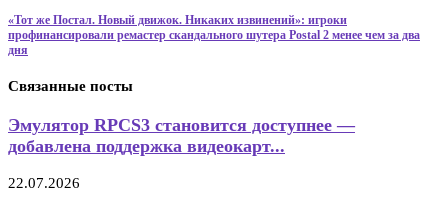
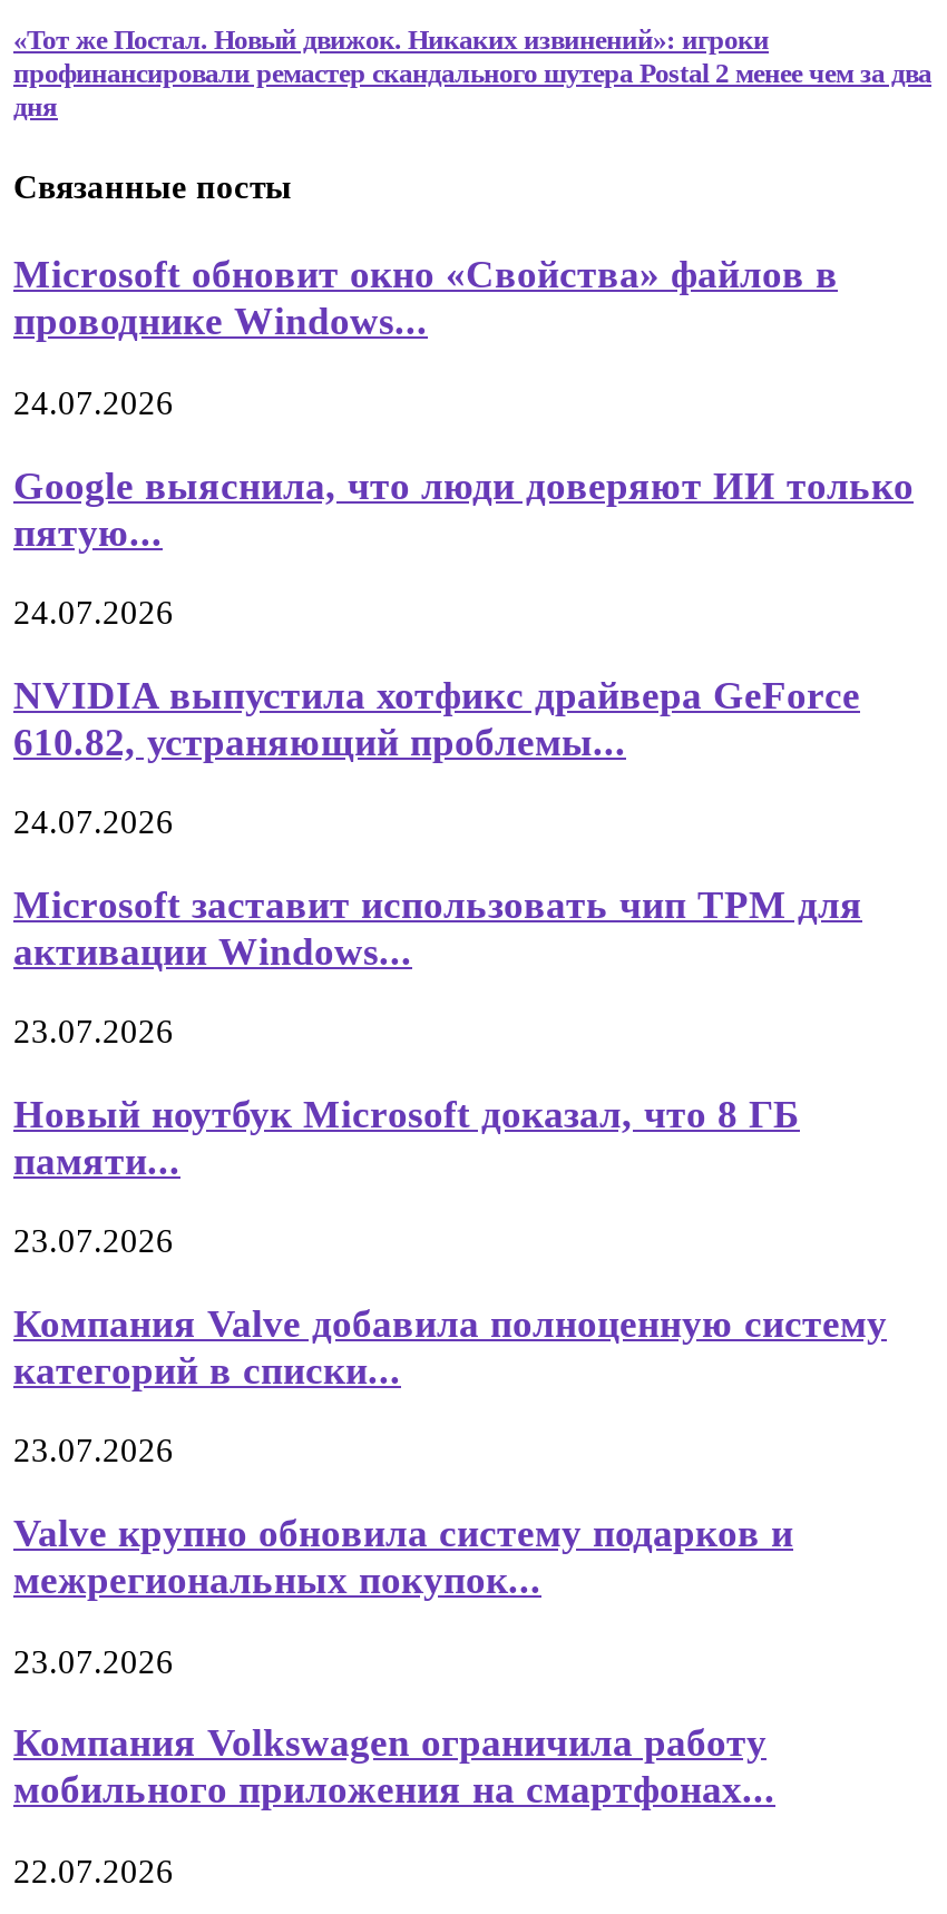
[8,115,355,156] Эмулятор RPCS3 становится доступнее — | добавлена поддержка видеокарт... -> [13,253,914,1812] Microsoft обновит окно «Свойства» файлов в | проводнике Windows... | 24.07.2026 | Google выяснила, что люди доверяют ИИ только | пятую... | 24.07.2026 | NVIDIA выпустила хотфикс драйвера GeForce | 610.82, устраняющий проблемы... | 24.07.2026 | Microsoft заставит использовать чип TPM для | активации Windows... | 23.07.2026 | Новый ноутбук Microsoft доказал, что 8 ГБ | памяти... | 23.07.2026 | Компания Valve добавила полноценную систему | категорий в списки... | 23.07.2026 | Valve крупно обновила систему подарков и | межрегиональных покупок... | 23.07.2026 | Компания Volkswagen ограничила работу | мобильного приложения на смартфонах...

